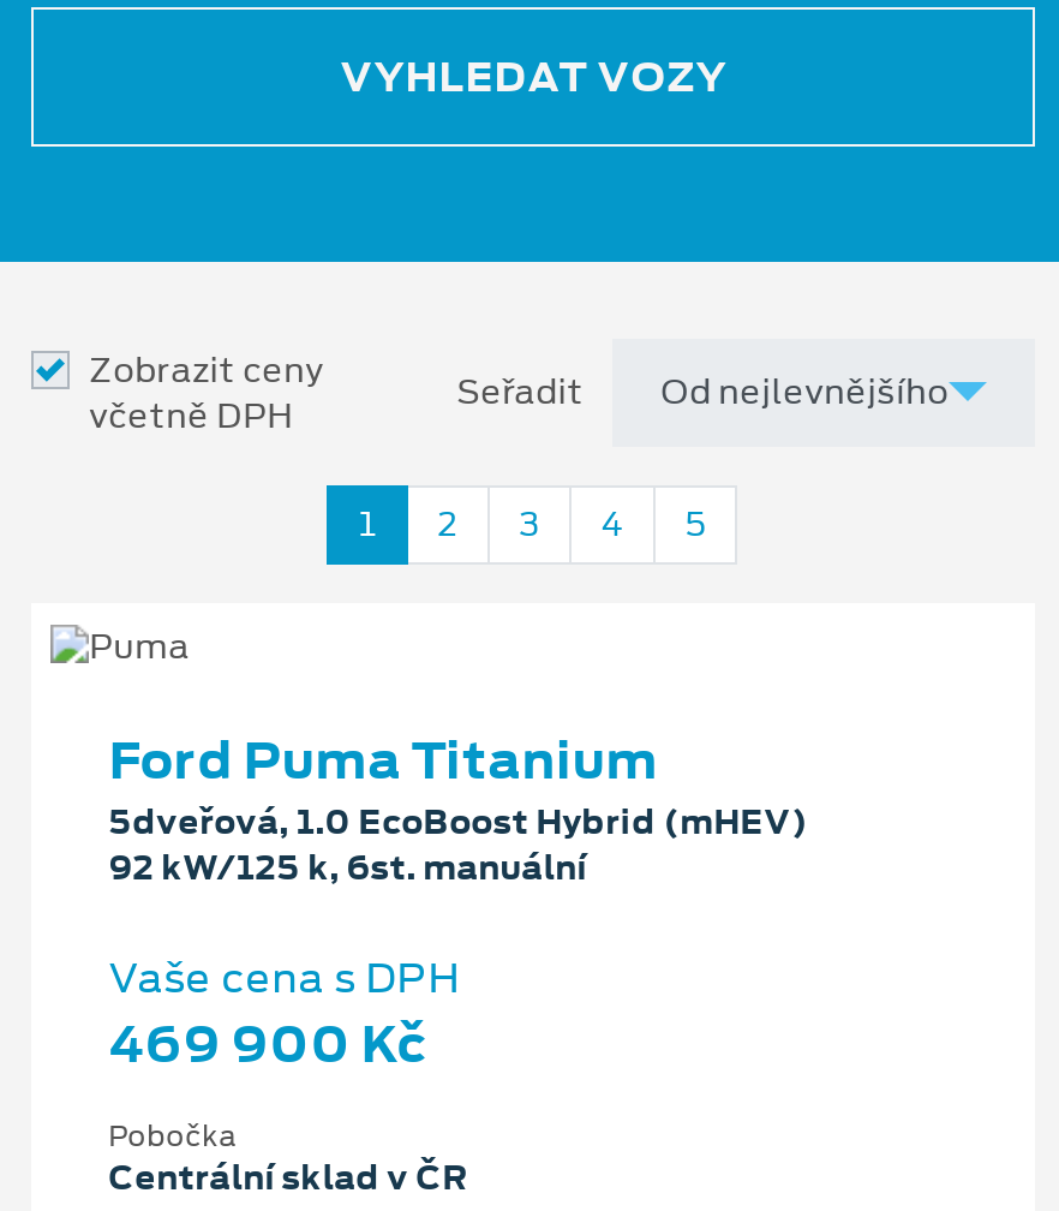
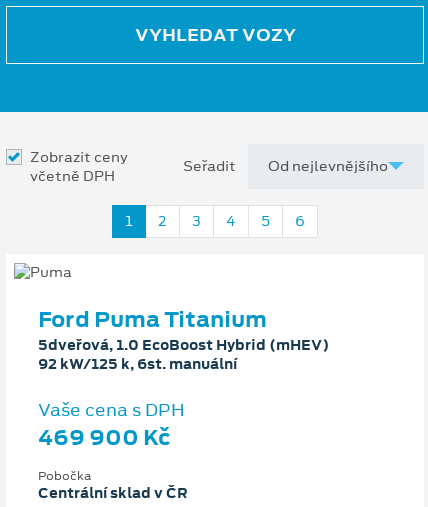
none -> [294,211,304,231] 6

